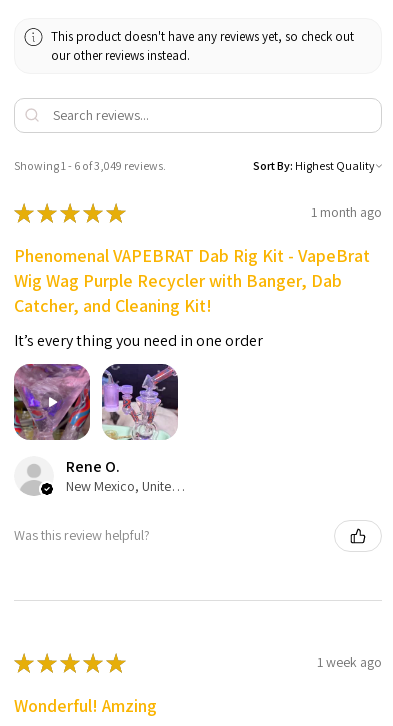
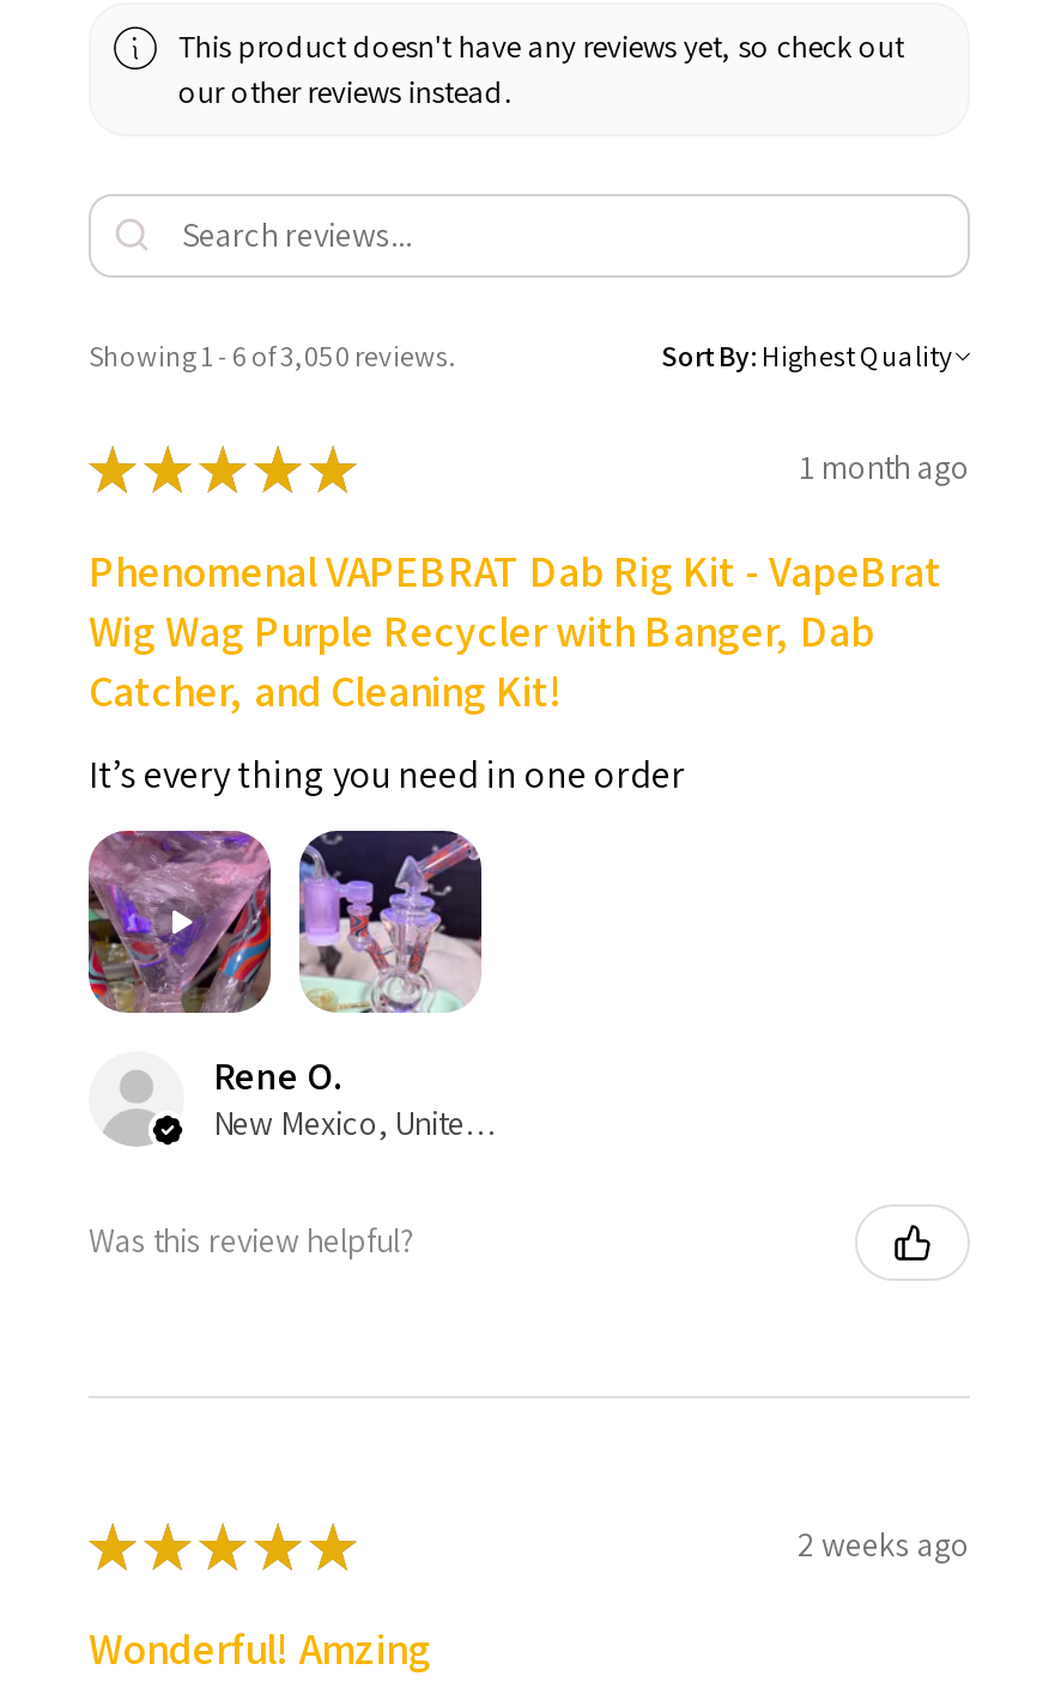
[14,158,166,173] Showing 1 - 6 of 3,049 reviews. -> [89,337,455,373] Showing 1 - 6 of 3,050 reviews.
[317,653,382,671] 1 week ago -> [798,1524,970,1567] 2 weeks ago

